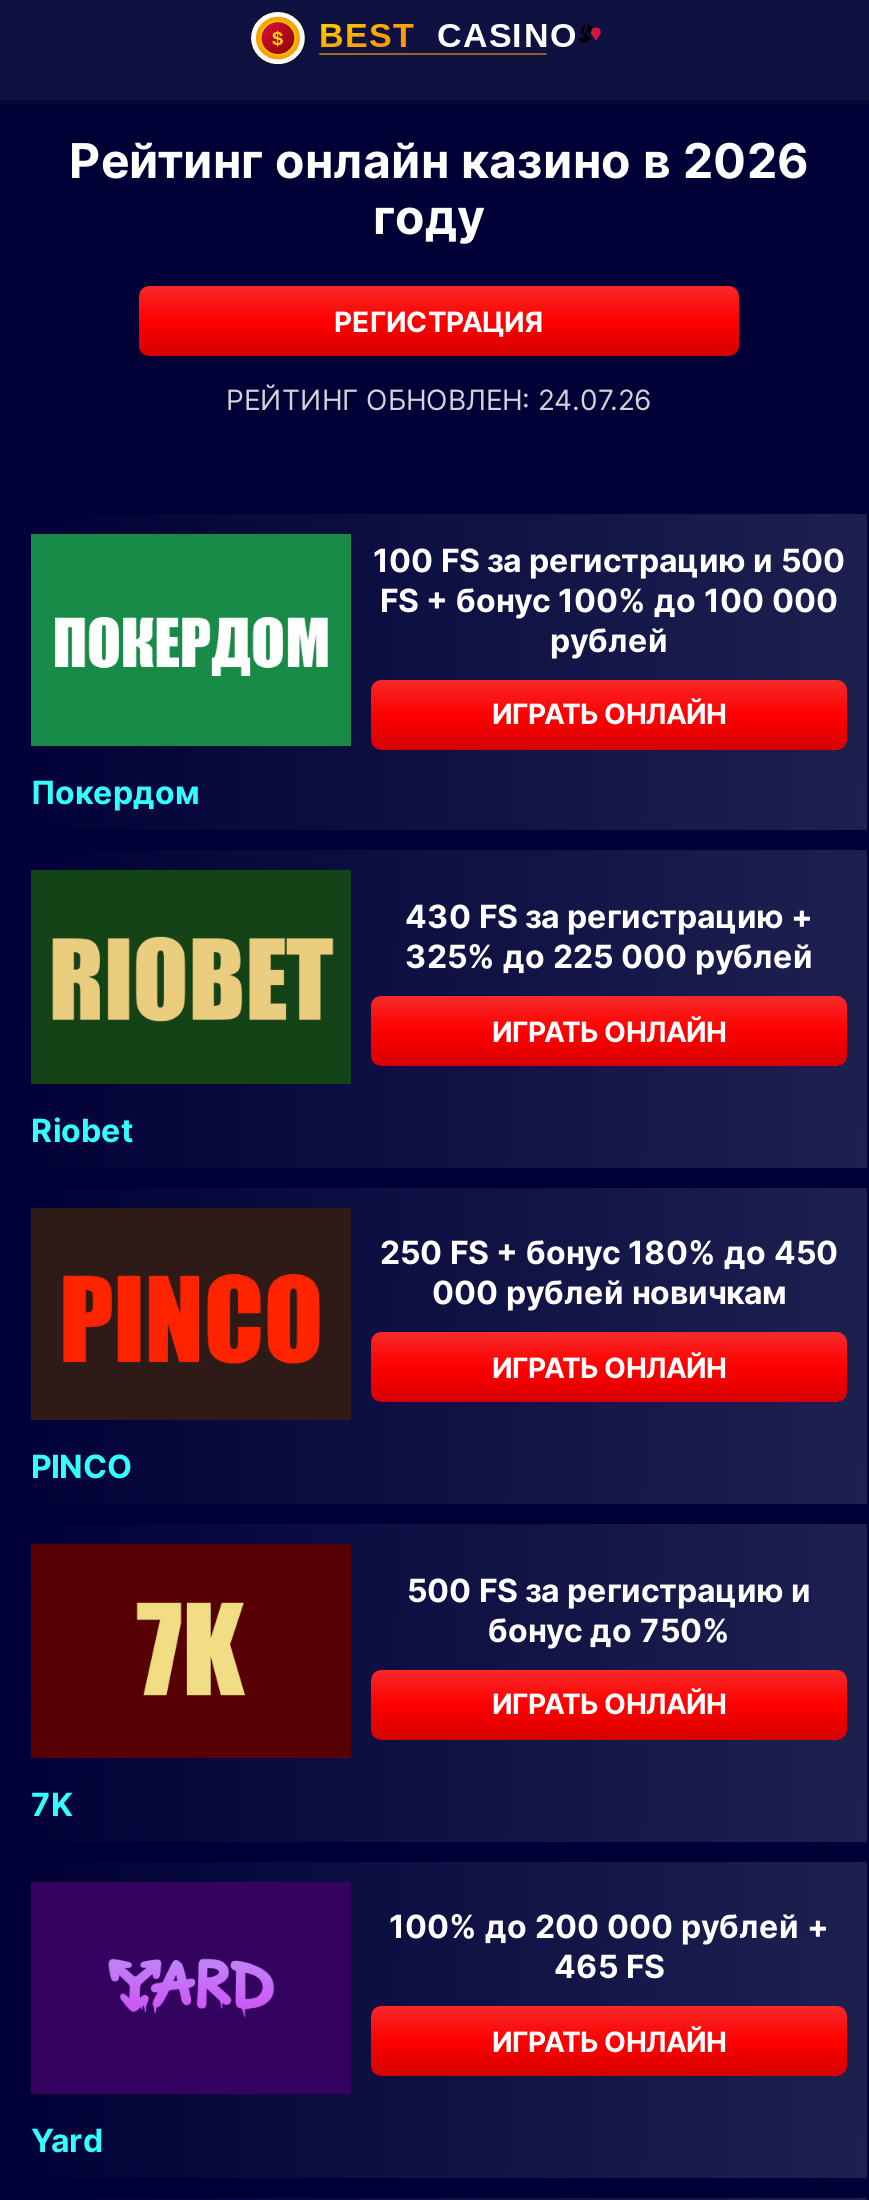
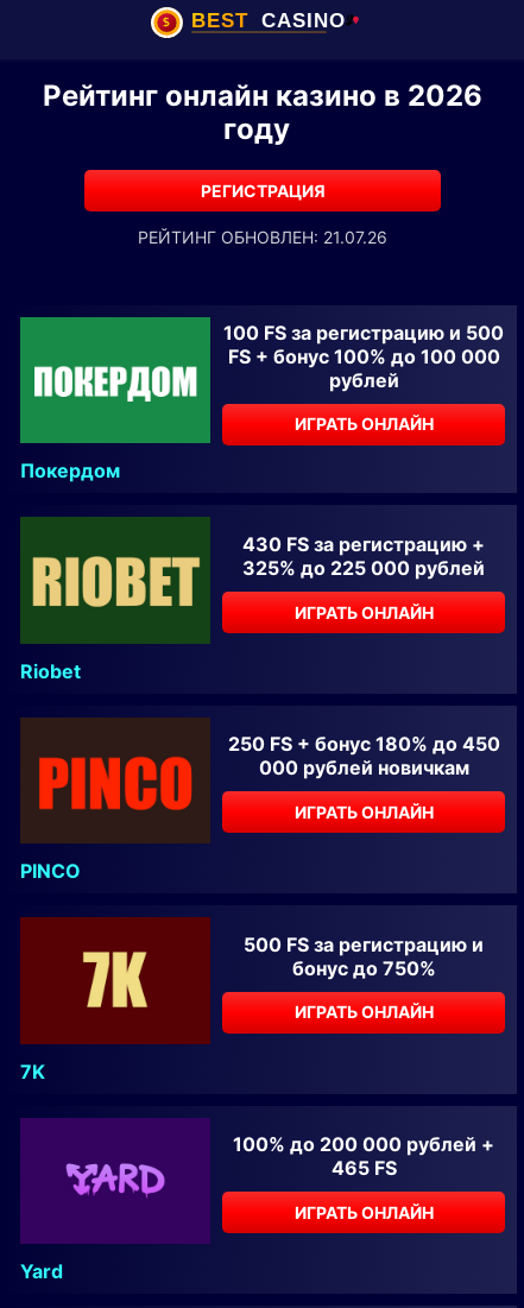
[226,382,652,416] РЕЙТИНГ ОБНОВЛЕН: 24.07.26 -> [138,227,387,247] РЕЙТИНГ ОБНОВЛЕН: 21.07.26

